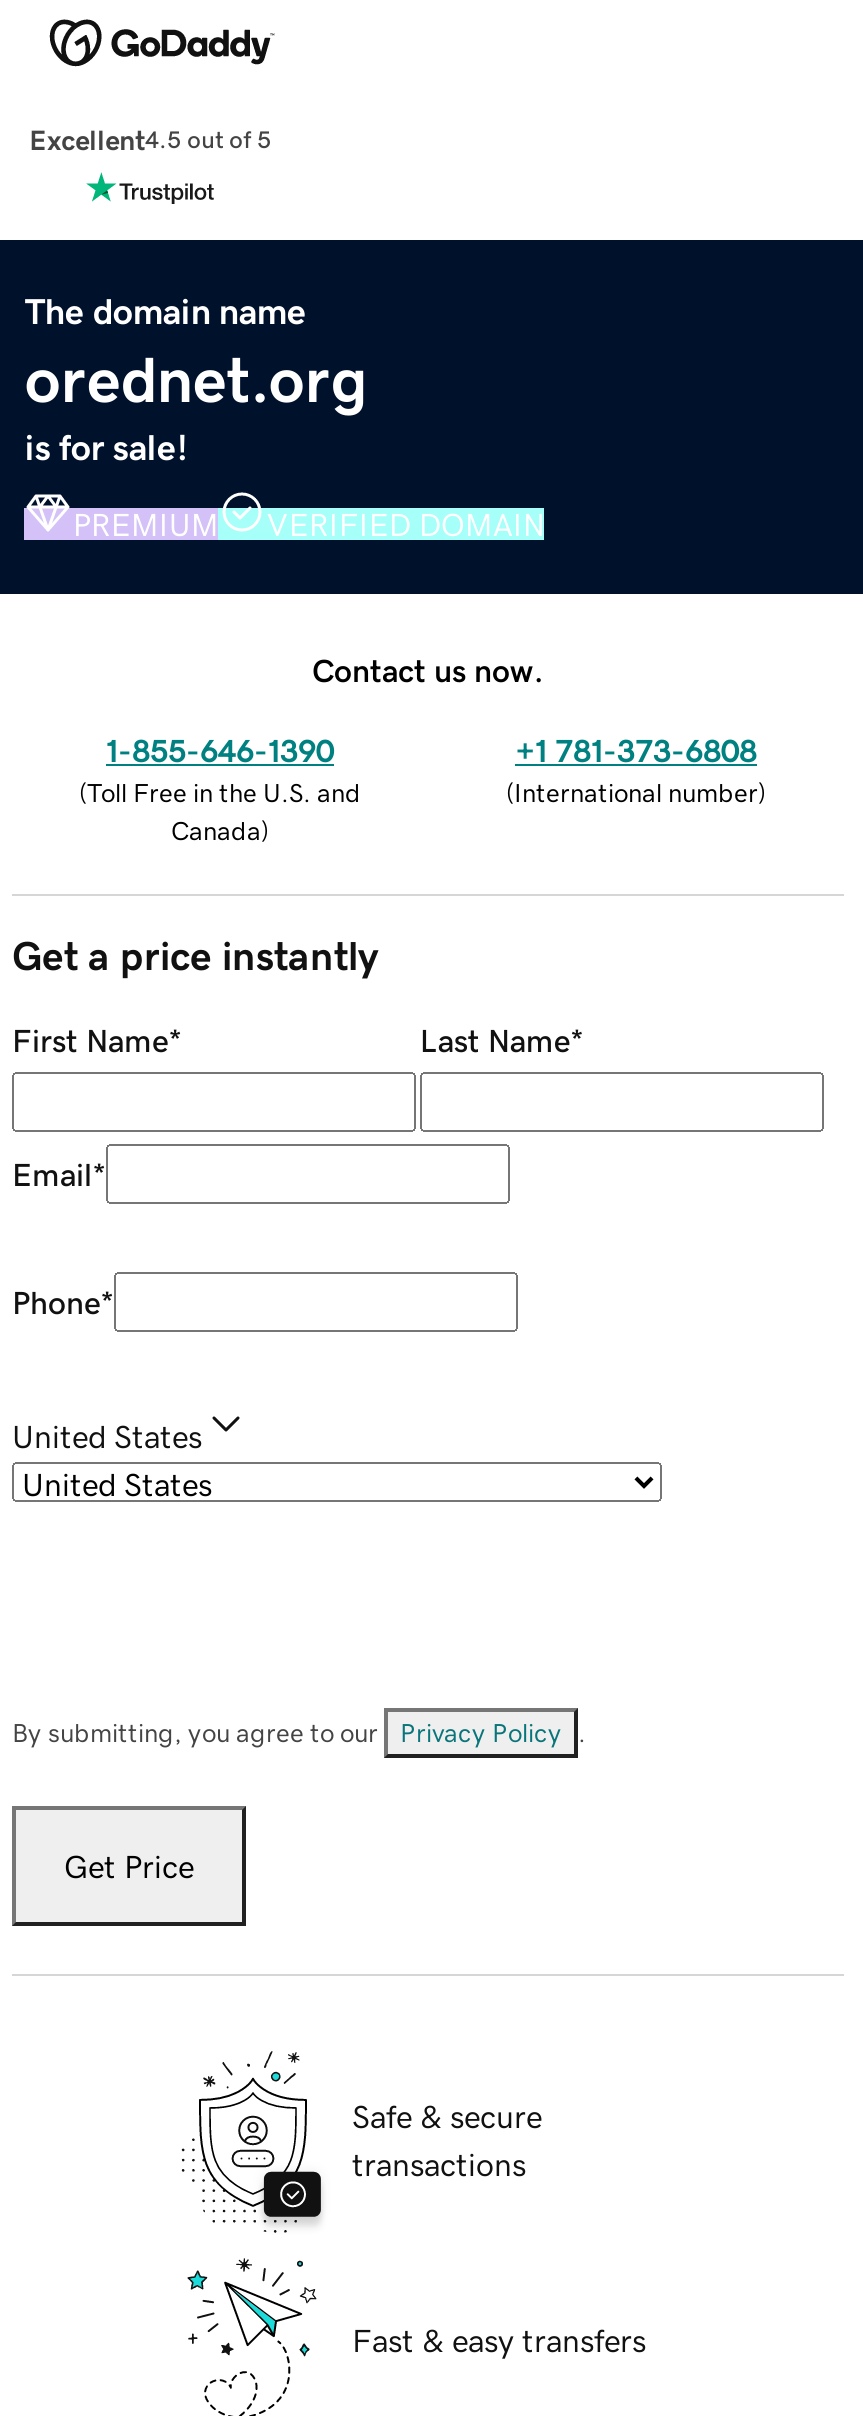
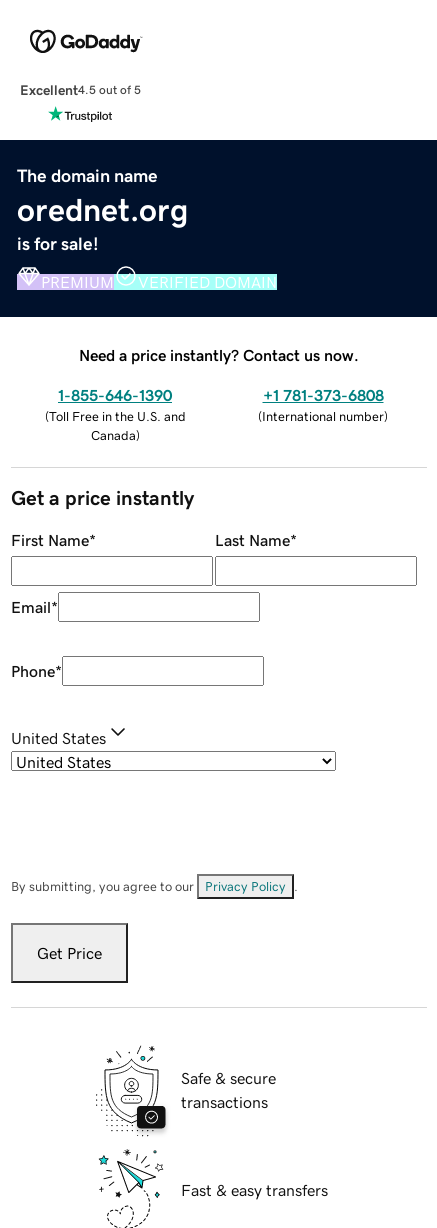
[312,653,544,685] Contact us now. -> [79,347,359,363] Need a price instantly? Contact us now.

